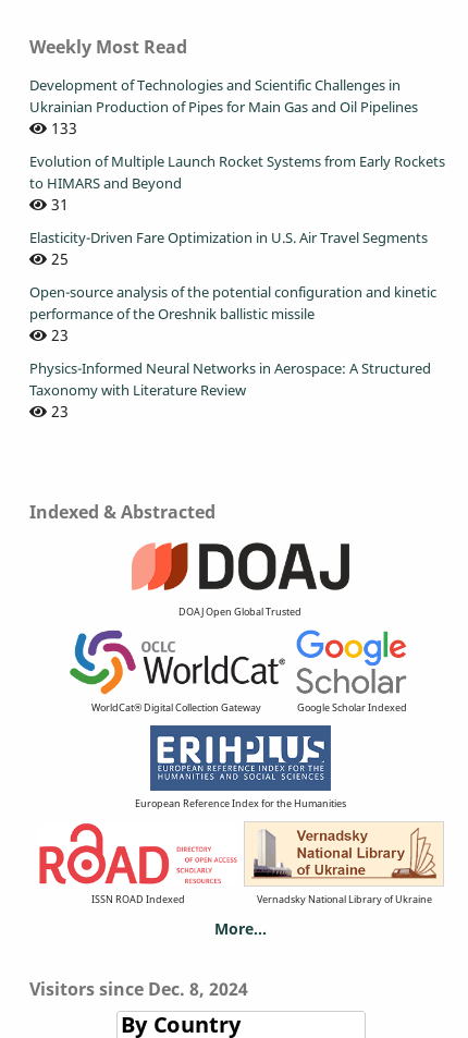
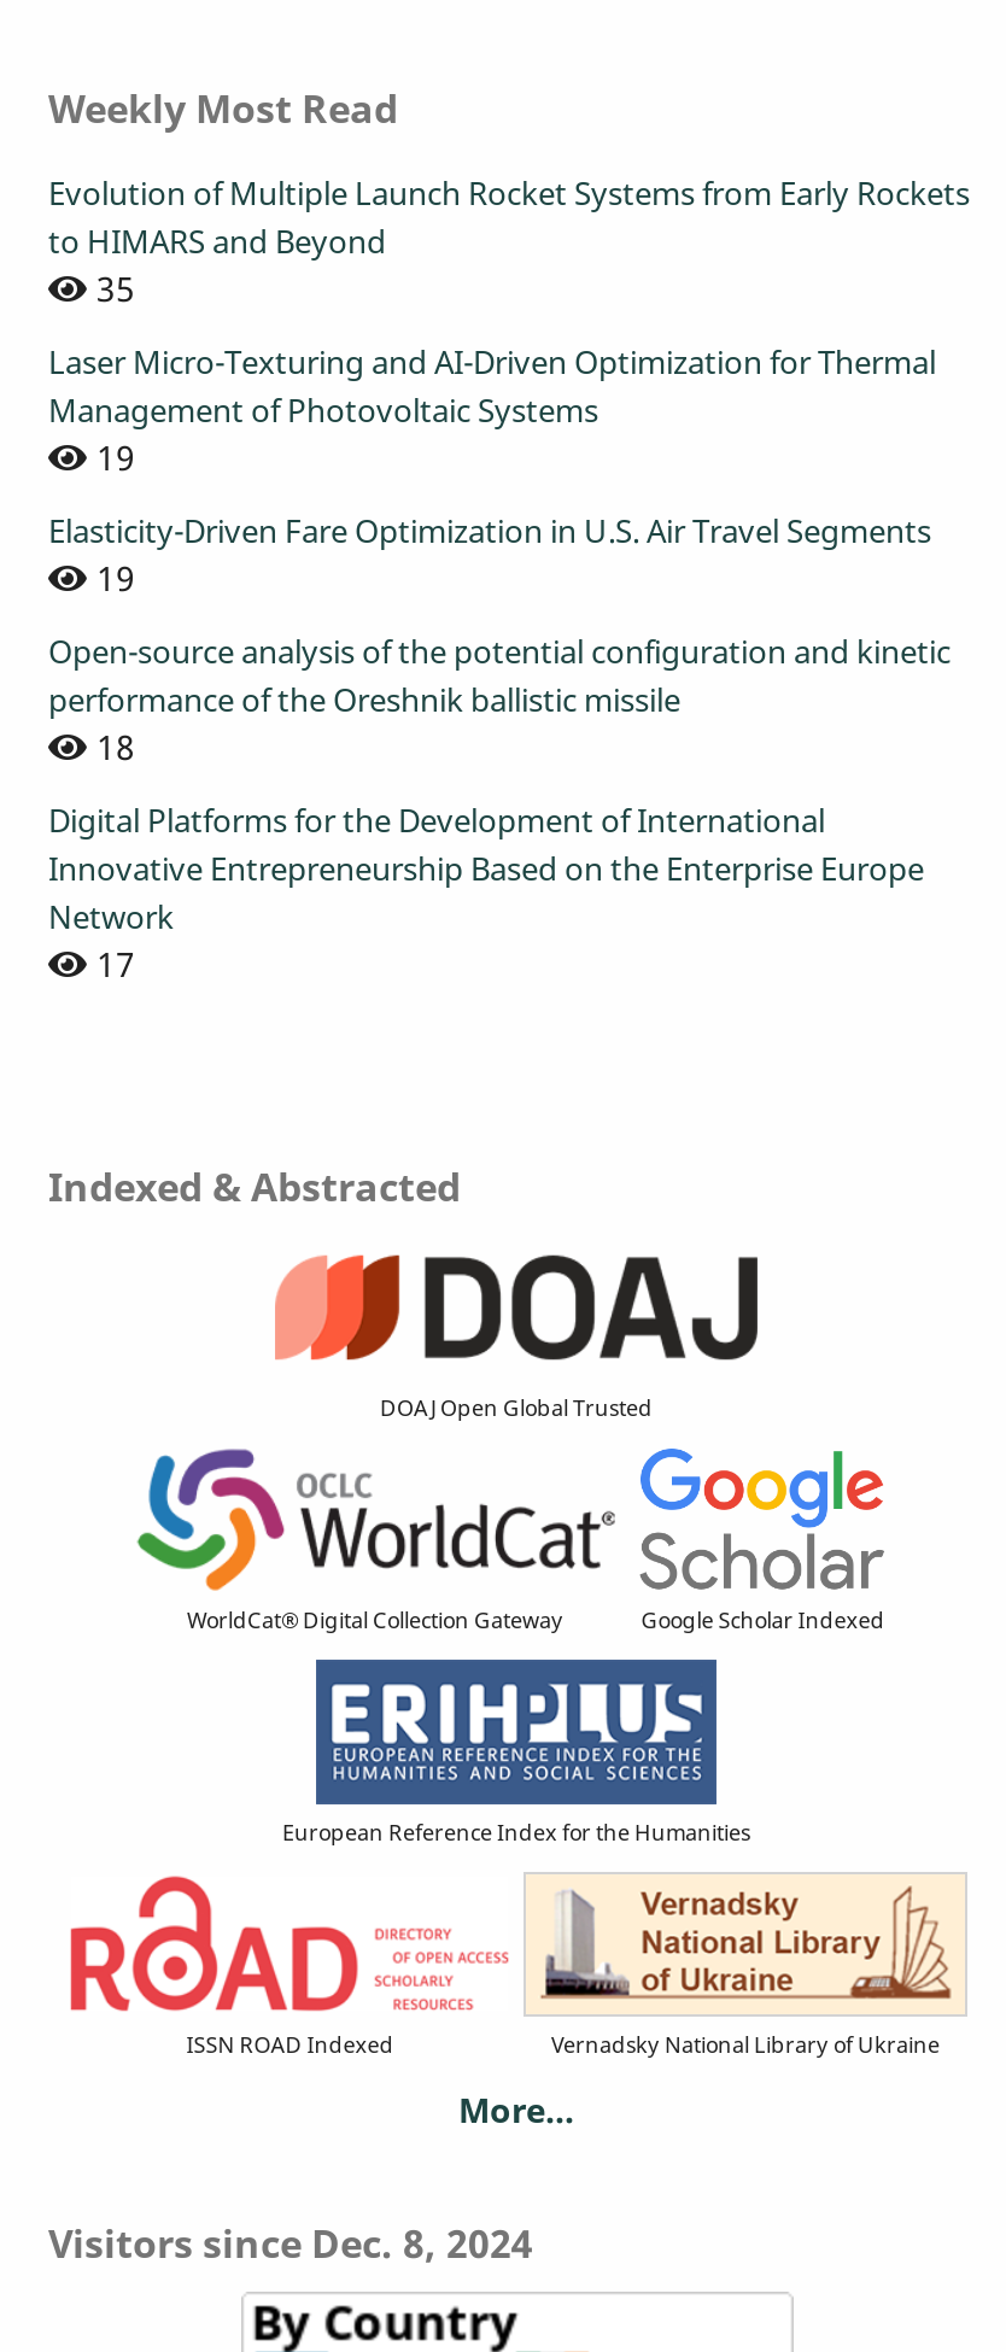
[29,75,418,138] Development of Technologies and Scientific Challenges in | Ukrainian Production of Pipes for Main Gas and Oil Pipelines | 133 -> none
moved [29,151,445,193] -> [48,171,970,263]: Evolution of Multiple Launch Rocket Systems from Early Rockets | to HIMARS and Beyond
[47,194,69,214] 31 -> [48,265,936,480] 35 | Laser Micro-Texturing and AI-Driven Optimization for Thermal | Management of Photovoltaic Systems | 19
[47,248,69,269] 25 -> [87,555,135,600] 19
[47,324,69,345] 23 -> [87,723,135,769] 18
[29,358,431,421] Physics-Informed Neural Networks in Aerospace: A Structured | Taxonomy with Literature Review | 23 -> [48,798,924,986] Digital Platforms for the Development of International | Innovative Entrepreneurship Based on the Enterprise Europe | Network | 17

